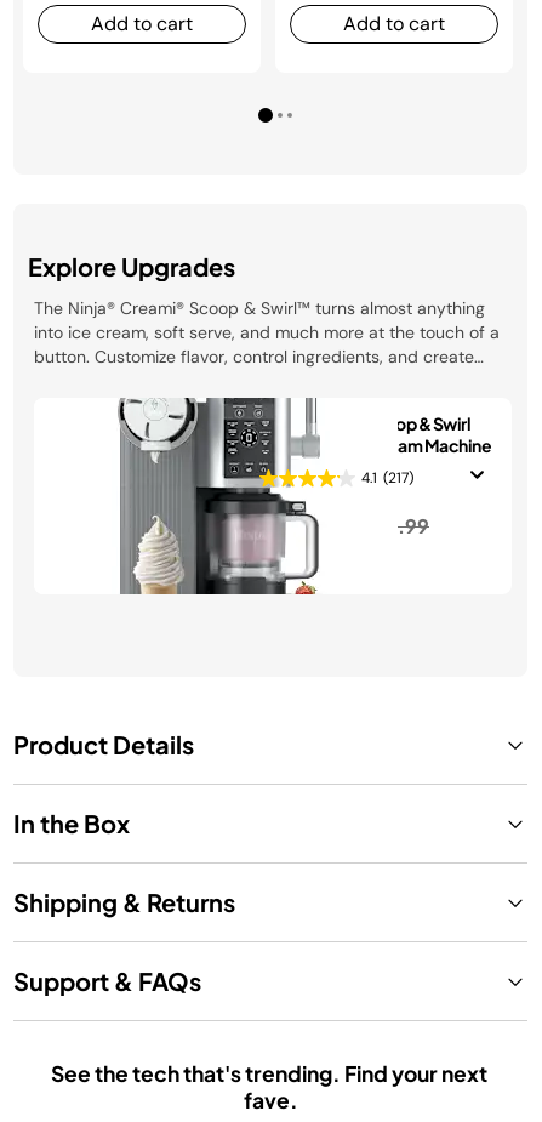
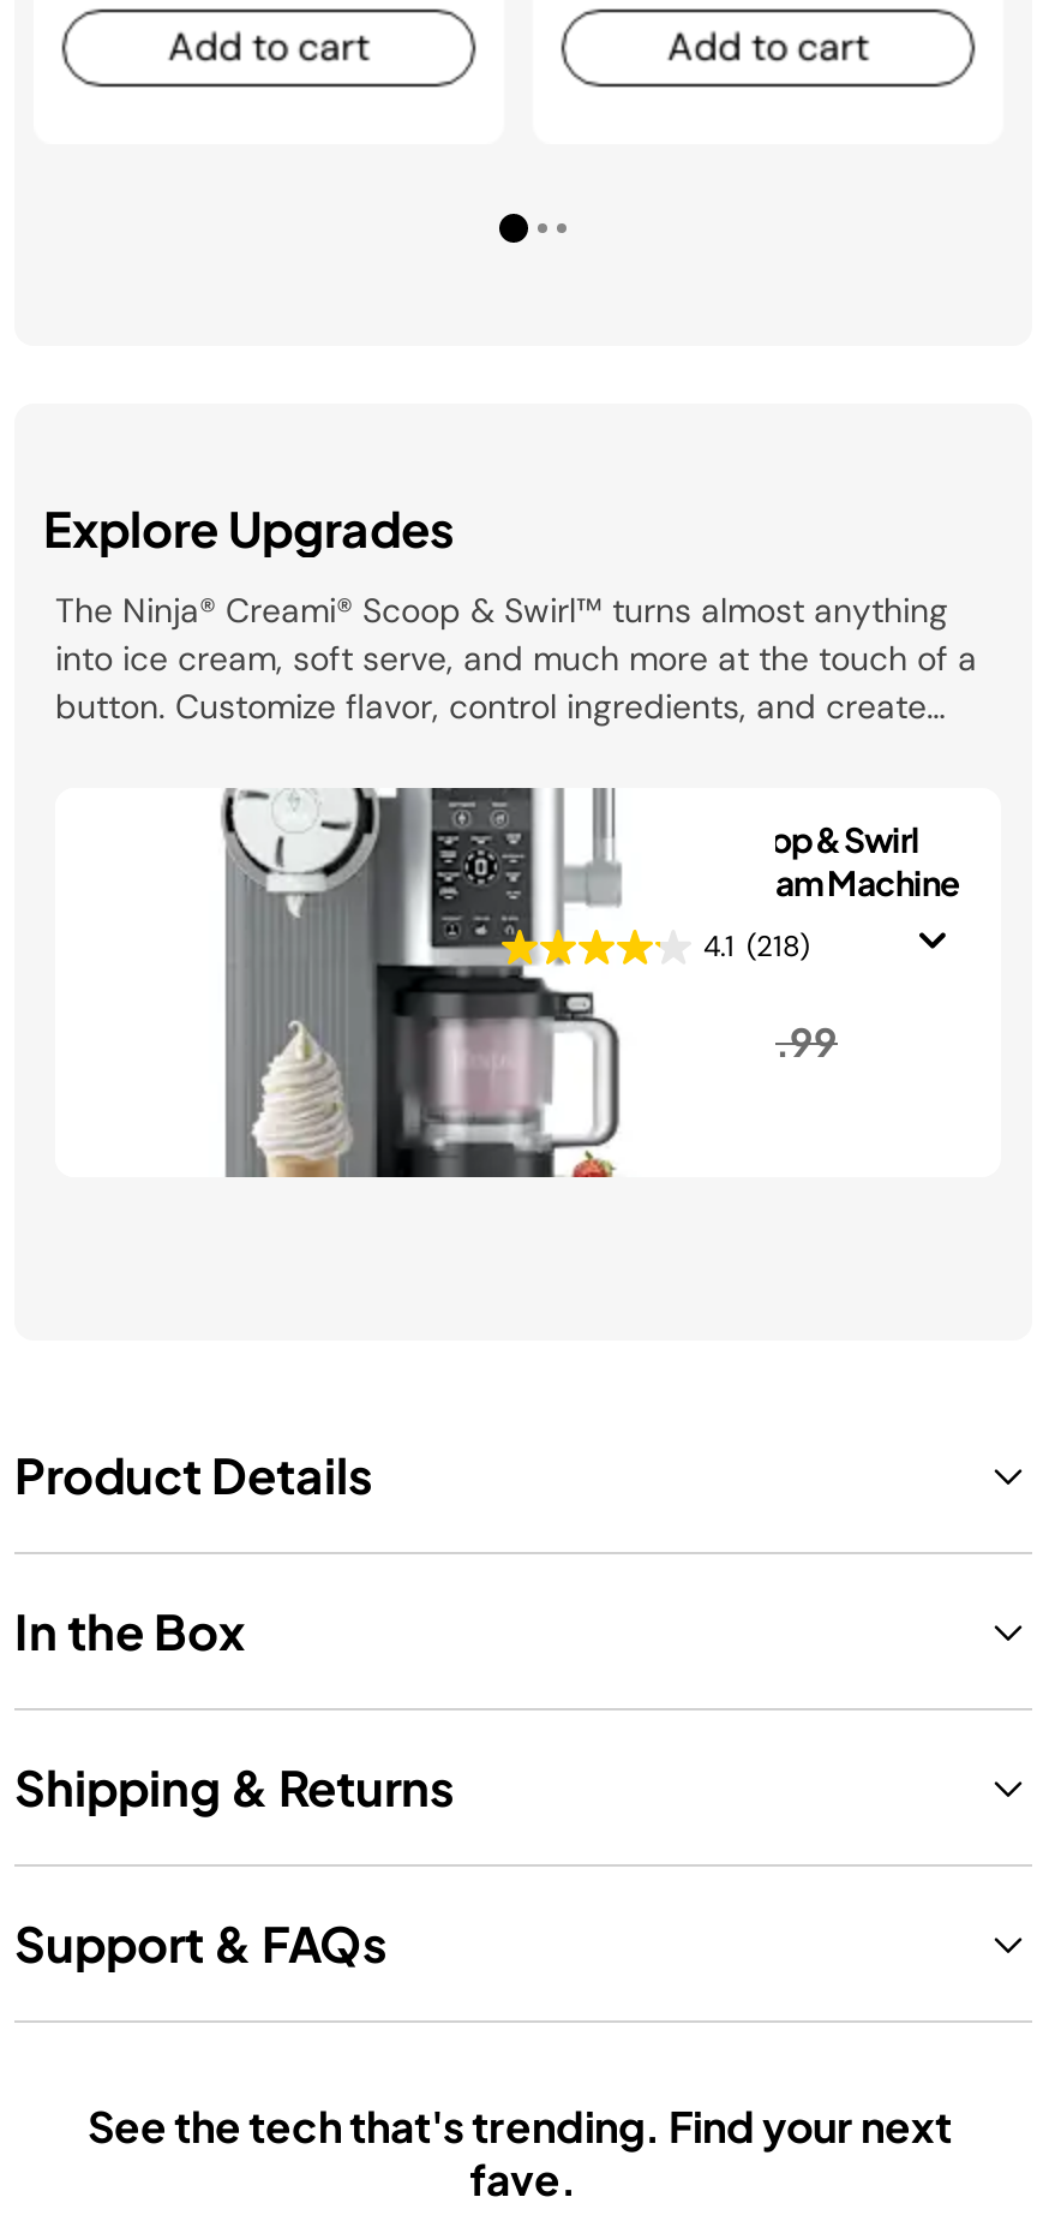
[361,468,413,488] 4.1 (217) -> [703,927,809,966] 4.1 (218)

